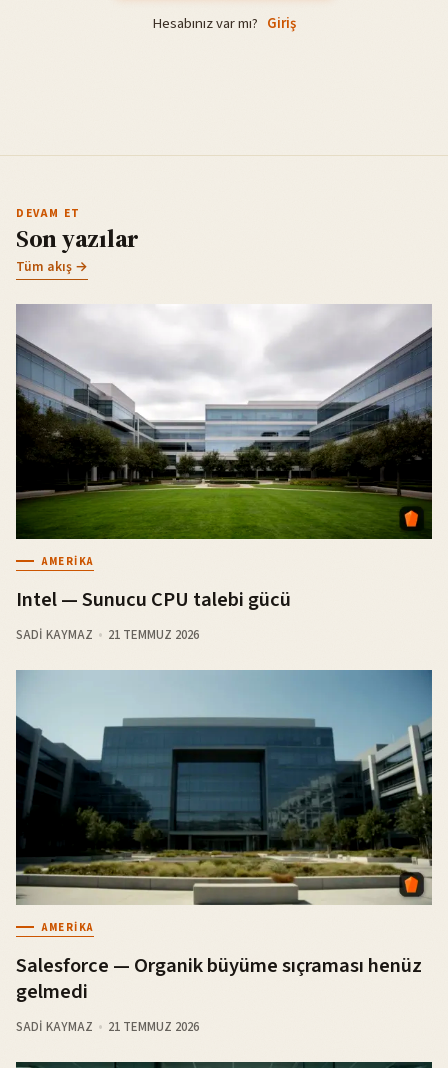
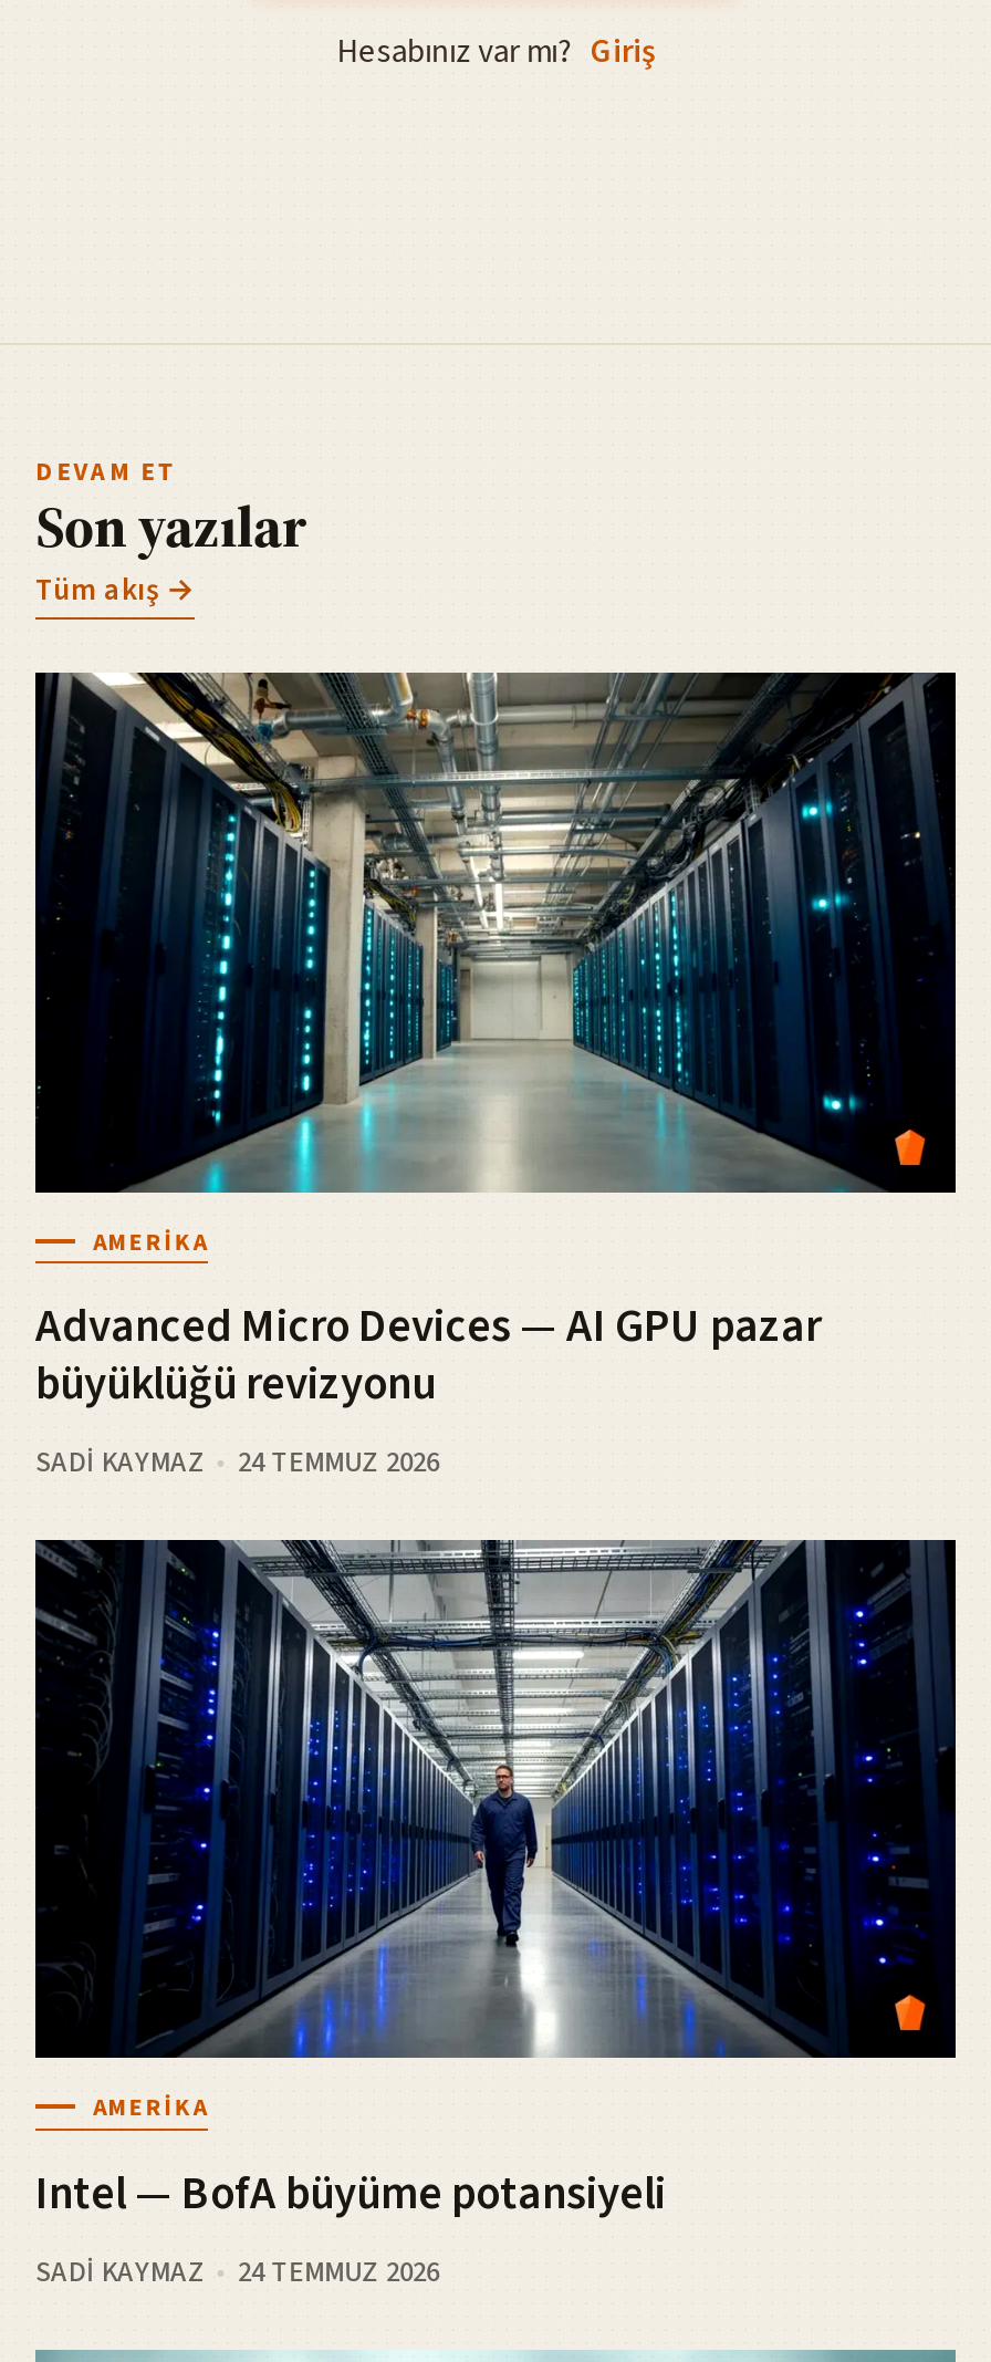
[15,304,433,540] [image] -> [33,670,958,1195] [image]
[16,585,291,614] Intel — Sunucu CPU talebi gücü -> [35,1295,821,1416] Advanced Micro Devices — AI GPU pazar | büyüklüğü revizyonu
[16,626,199,644] SADI KAYMAZ 21 TEMMUZ 2026 -> [35,1443,439,1483] SADI KAYMAZ 24 TEMMUZ 2026
moved [16,626,94,935] -> [35,1443,207,2125]: SADI KAYMAZ | AMERIKA
[15,670,433,906] [image] -> [33,1538,958,2060] [image]
[16,951,422,1006] Salesforce — Organik büyüme sıçraması henüz | gelmedi -> [35,2162,666,2226] Intel — BofA büyüme potansiyeli
[16,1018,199,1036] SADI KAYMAZ 21 TEMMUZ 2026 -> [35,2252,439,2292] SADI KAYMAZ 24 TEMMUZ 2026

